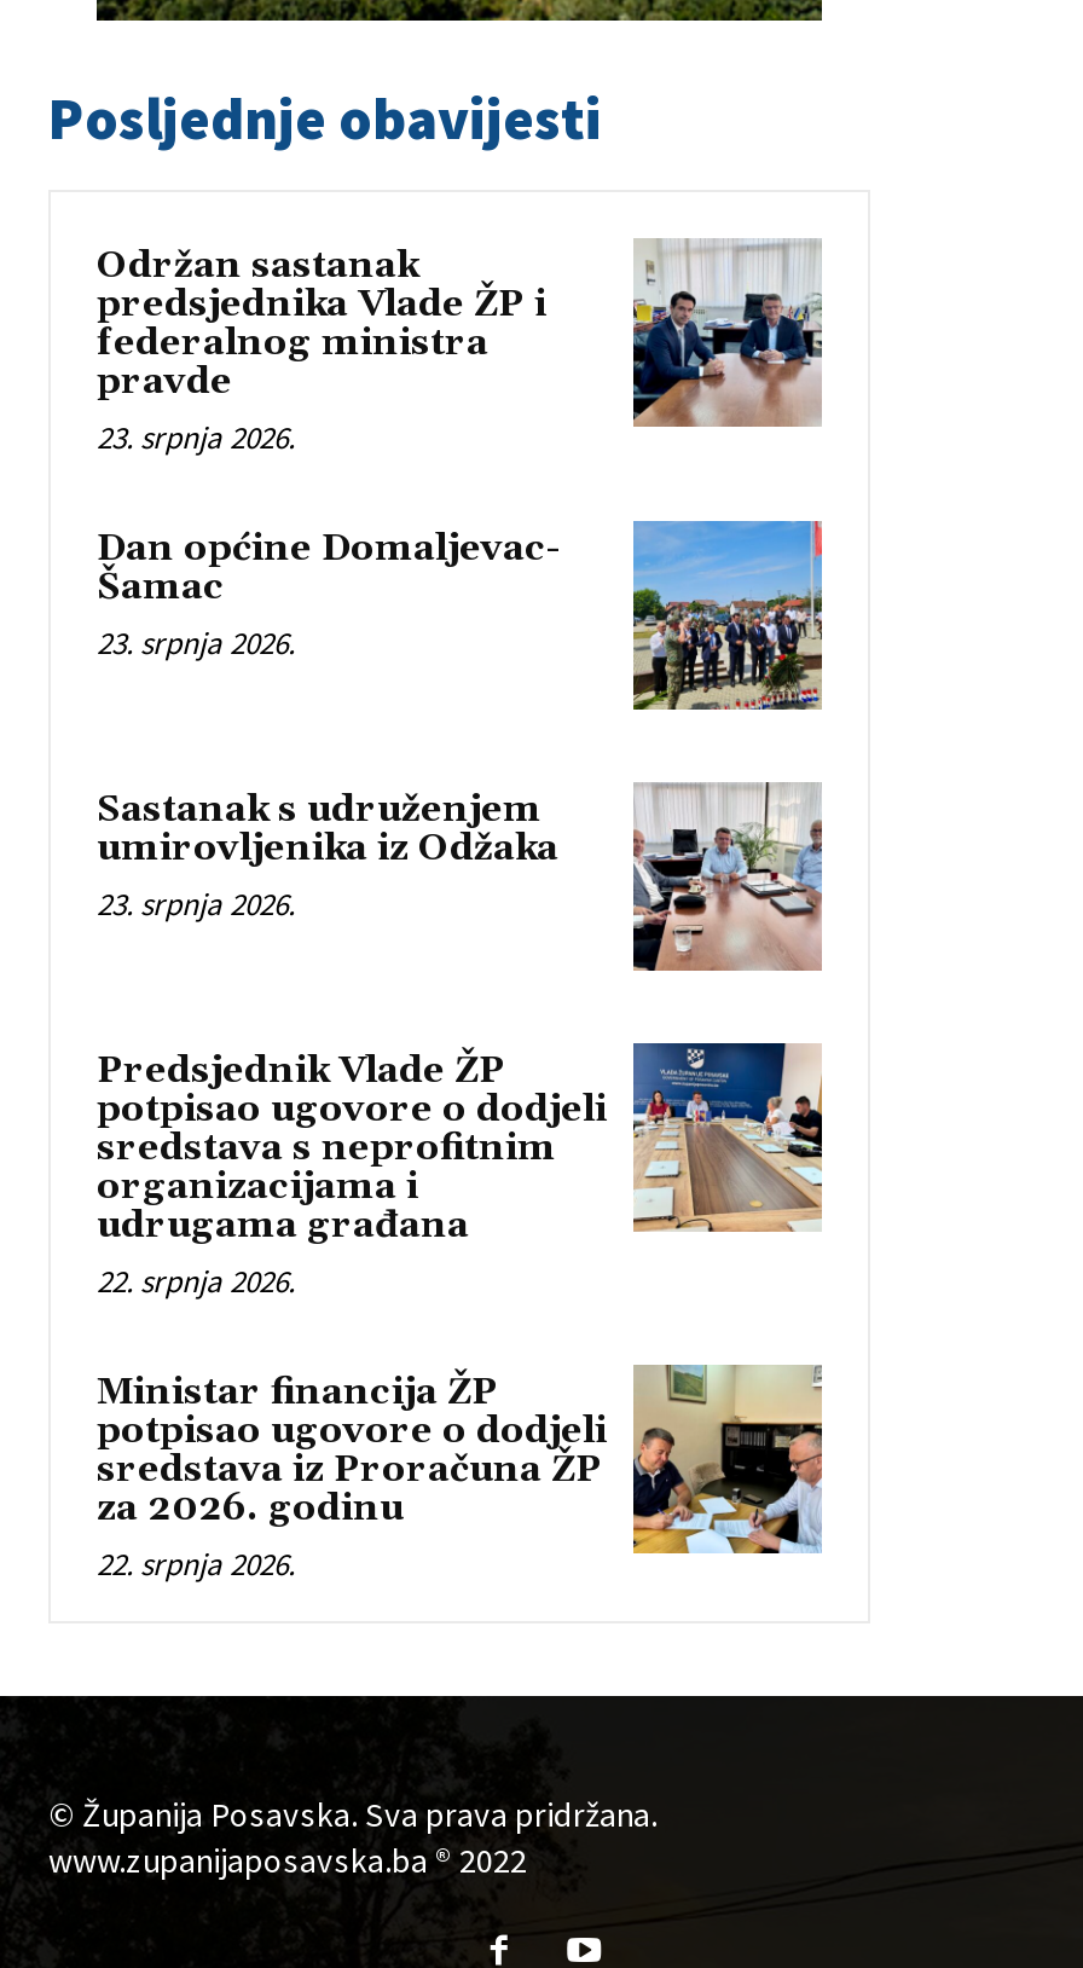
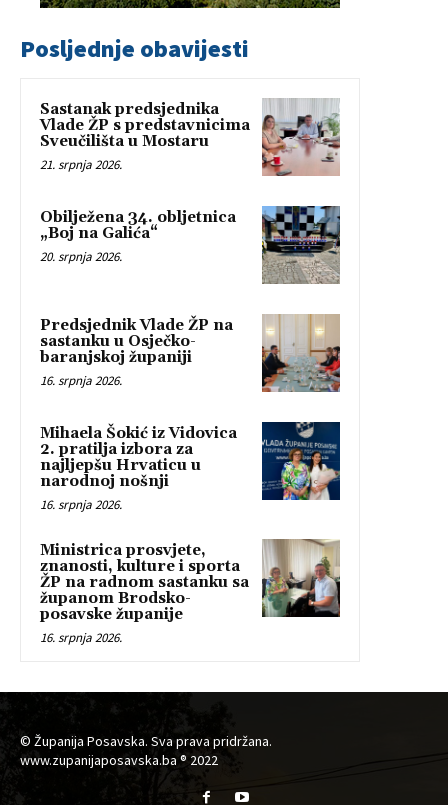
[97,241,820,456] [image] | Održan sastanak | predsjednika Vlade ŽP i | federalnog ministra | pravde | 23. srpnja 2026. -> [40,100,339,175] [image] | Sastanak predsjednika | Vlade ŽP s predstavnicima | Sveučilišta u Mostaru | 21. srpnja 2026.
[97,520,824,711] [image] | Dan općine Domaljevac- | Šamac | 23. srpnja 2026. -> [40,205,341,284] [image] | Obilježena 34. obljetnica | „Boj na Galića“ | 20. srpnja 2026.
[97,783,822,972] [image] | Sastanak s udruženjem | umirovljenika iz Odžaka | 23. srpnja 2026. -> [40,314,340,393] [image] | Predsjednik Vlade ŽP na | sastanku u Osječko- | baranjskoj županiji | 16. srpnja 2026.
[97,1042,824,1300] [image] | Predsjednik Vlade ŽP | potpisao ugovore o dodjeli | sredstava s neprofitnim | organizacijama i | udrugama građana | 22. srpnja 2026. -> [40,421,341,513] [image] | Mihaela Šokić iz Vidovica | 2. pratilja izbora za | najljepšu Hrvaticu u | narodnoj nošnji | 16. srpnja 2026.
[97,1325,824,1583] [image] | Ministar financija ŽP | potpisao ugovore o dodjeli | sredstava iz Proračuna ŽP | za 2026. godinu | 22. srpnja 2026. -> [40,538,341,646] [image] | Ministrica prosvjete, | znanosti, kulture i sporta | ŽP na radnom sastanku sa | županom Brodsko- | posavske županije | 16. srpnja 2026.

